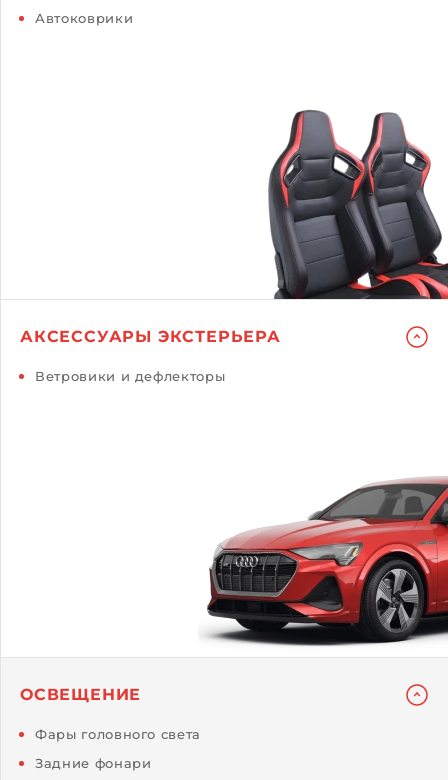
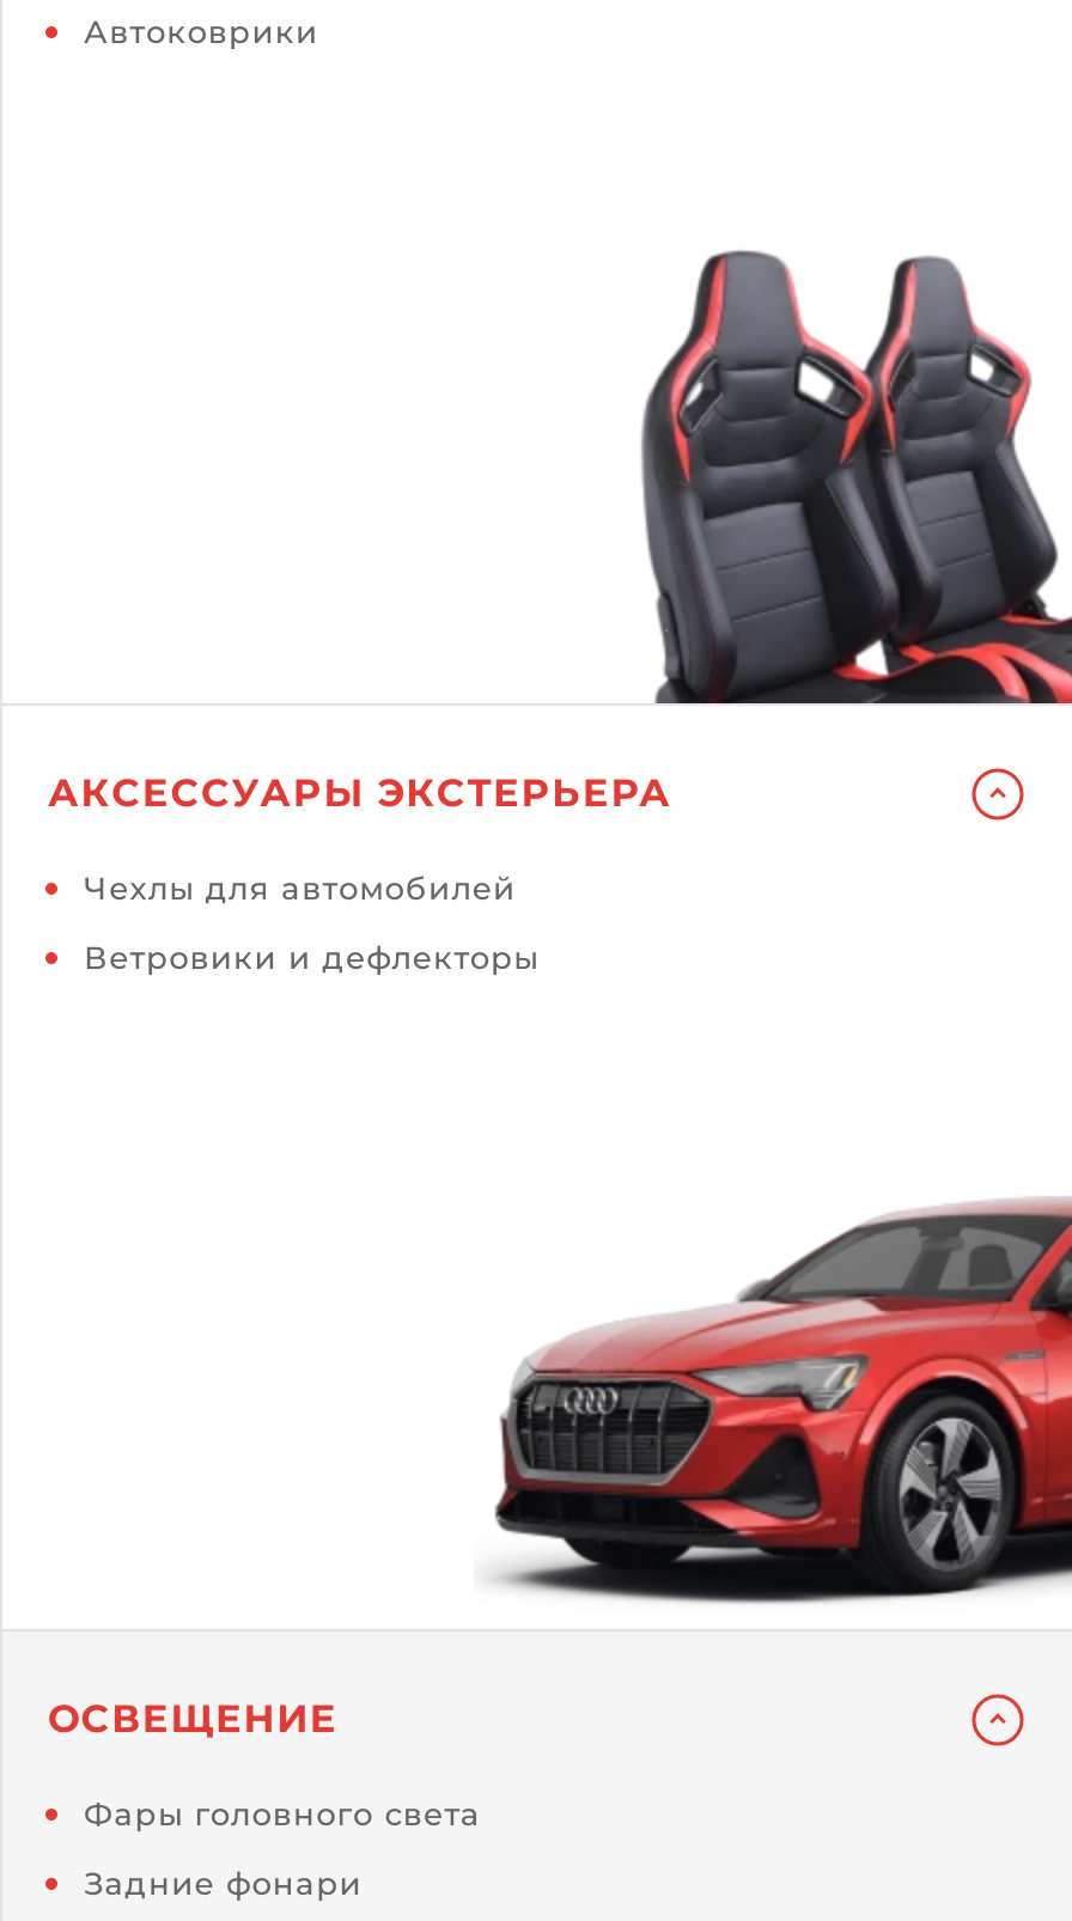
none -> [84,869,516,907] Чехлы для автомобилей

